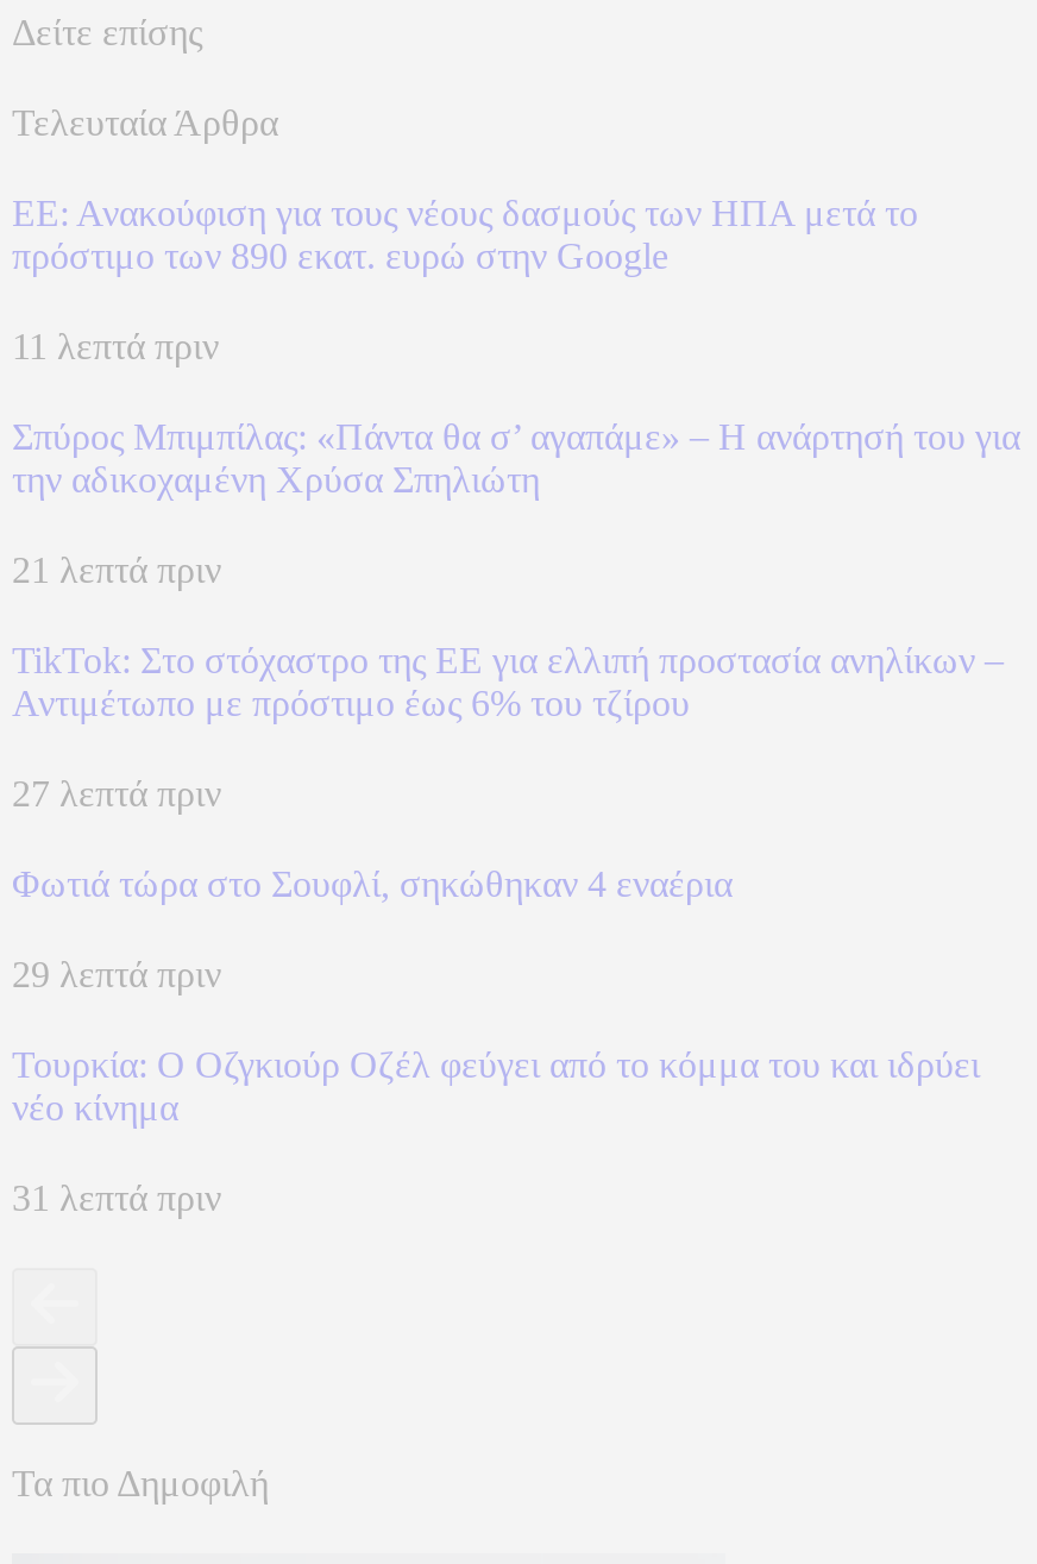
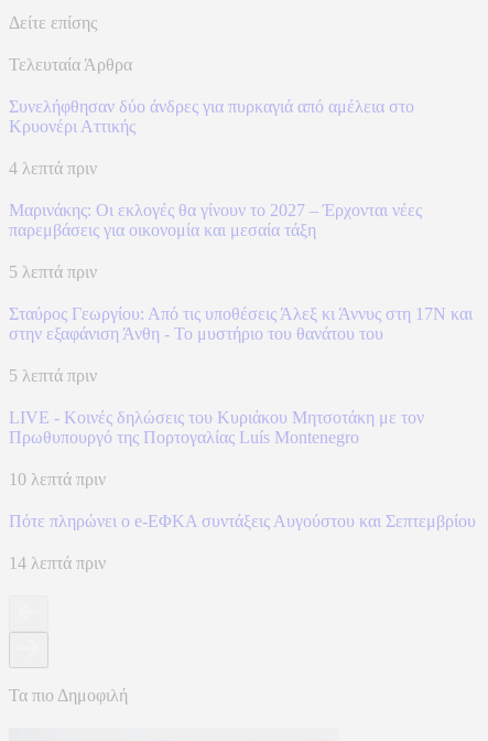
[12,191,918,275] ΕΕ: Ανακούφιση για τους νέους δασμούς των ΗΠΑ μετά το | πρόστιμο των 890 εκατ. ευρώ στην Google -> [9,96,414,135] Συνελήφθησαν δύο άνδρες για πυρκαγιά από αμέλεια στο | Κρυονέρι Αττικής
[12,325,219,365] 11 λεπτά πριν -> [9,158,97,177] 4 λεπτά πριν
[12,415,1020,498] Σπύρος Μπιμπίλας: «Πάντα θα σ’ αγαπάμε» – Η ανάρτησή του για | την αδικοχαμένη Χρύσα Σπηλιώτη -> [9,200,422,239] Μαρινάκης: Οι εκλογές θα γίνουν το 2027 – Έρχονται νέες | παρεμβάσεις για οικονομία και μεσαία τάξη
[12,548,221,589] 21 λεπτά πριν -> [9,262,97,281] 5 λεπτά πριν
[12,639,1004,722] TikTok: Στο στόχαστρο της ΕΕ για ελλιπή προστασία ανηλίκων – | Αντιμέτωπο με πρόστιμο έως 6% του τζίρου -> [9,304,473,342] Σταύρος Γεωργίου: Από τις υποθέσεις Άλεξ κι Άννυς στη 17Ν και | στην εξαφάνιση Άνθη - To μυστήριο του θανάτου του
[12,772,221,812] 27 λεπτά πριν -> [9,366,97,384] 5 λεπτά πριν
[12,862,733,903] Φωτιά τώρα στο Σουφλί, σηκώθηκαν 4 εναέρια -> [9,407,424,446] LIVE - Κοινές δηλώσεις του Κυριάκου Μητσοτάκη με τον | Πρωθυπουργό της Πορτογαλίας Luís Montenegro
[12,953,221,993] 29 λεπτά πριν -> [9,469,106,488] 10 λεπτά πριν
[12,1043,980,1126] Τουρκία: Ο Οζγκιούρ Οζέλ φεύγει από το κόμμα του και ιδρύει | νέο κίνημα -> [9,511,476,530] Πότε πληρώνει ο e-ΕΦΚΑ συντάξεις Αυγούστου και Σεπτεμβρίου
[12,1176,221,1217] 31 λεπτά πριν -> [9,553,106,572] 14 λεπτά πριν

